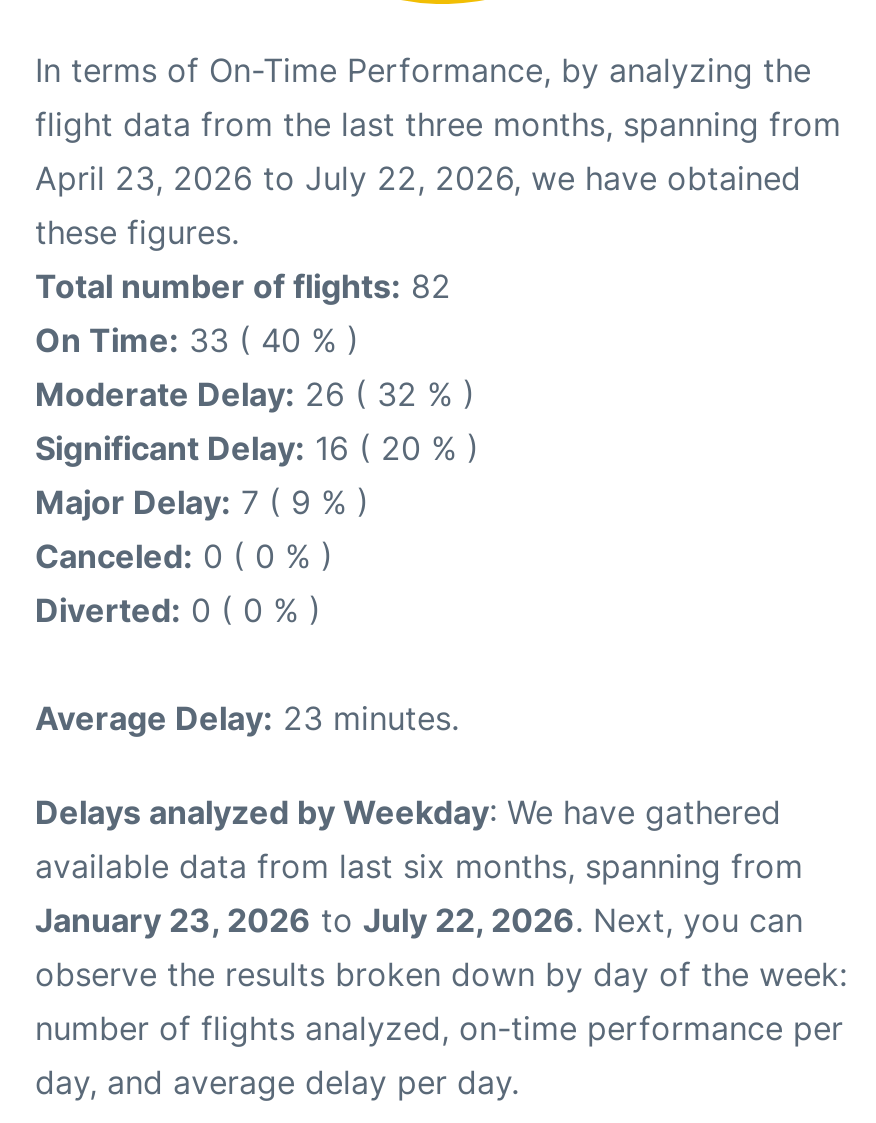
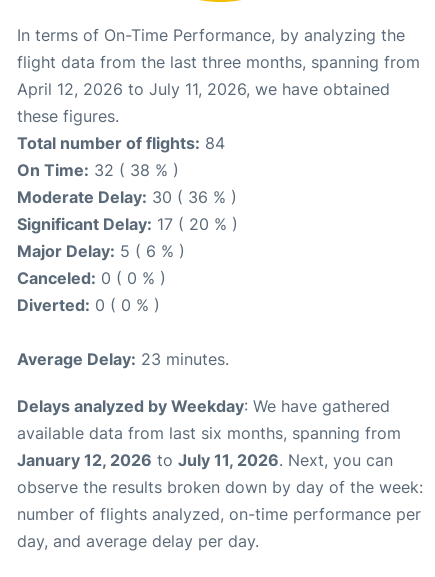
[35,158,801,198] April 23, 2026 to July 22, 2026, we have obtained -> [17,79,390,99] April 12, 2026 to July 11, 2026, we have obtained
[35,266,451,306] Total number of flights: 82 -> [17,133,225,153] Total number of flights: 84
[35,320,359,360] On Time: 33 ( 40 % ) -> [17,160,179,180] On Time: 32 ( 38 % )
[35,374,475,414] Moderate Delay: 26 ( 32 % ) -> [17,187,237,207] Moderate Delay: 30 ( 36 % )
[35,428,479,468] Significant Delay: 16 ( 20 % ) -> [17,214,238,234] Significant Delay: 17 ( 20 % )
[35,482,369,522] Major Delay: 7 ( 9 % ) -> [17,241,185,261] Major Delay: 5 ( 6 % )
[35,900,803,940] January 23, 2026 to July 22, 2026. Next, you can -> [17,450,393,470] January 12, 2026 to July 11, 2026. Next, you can

